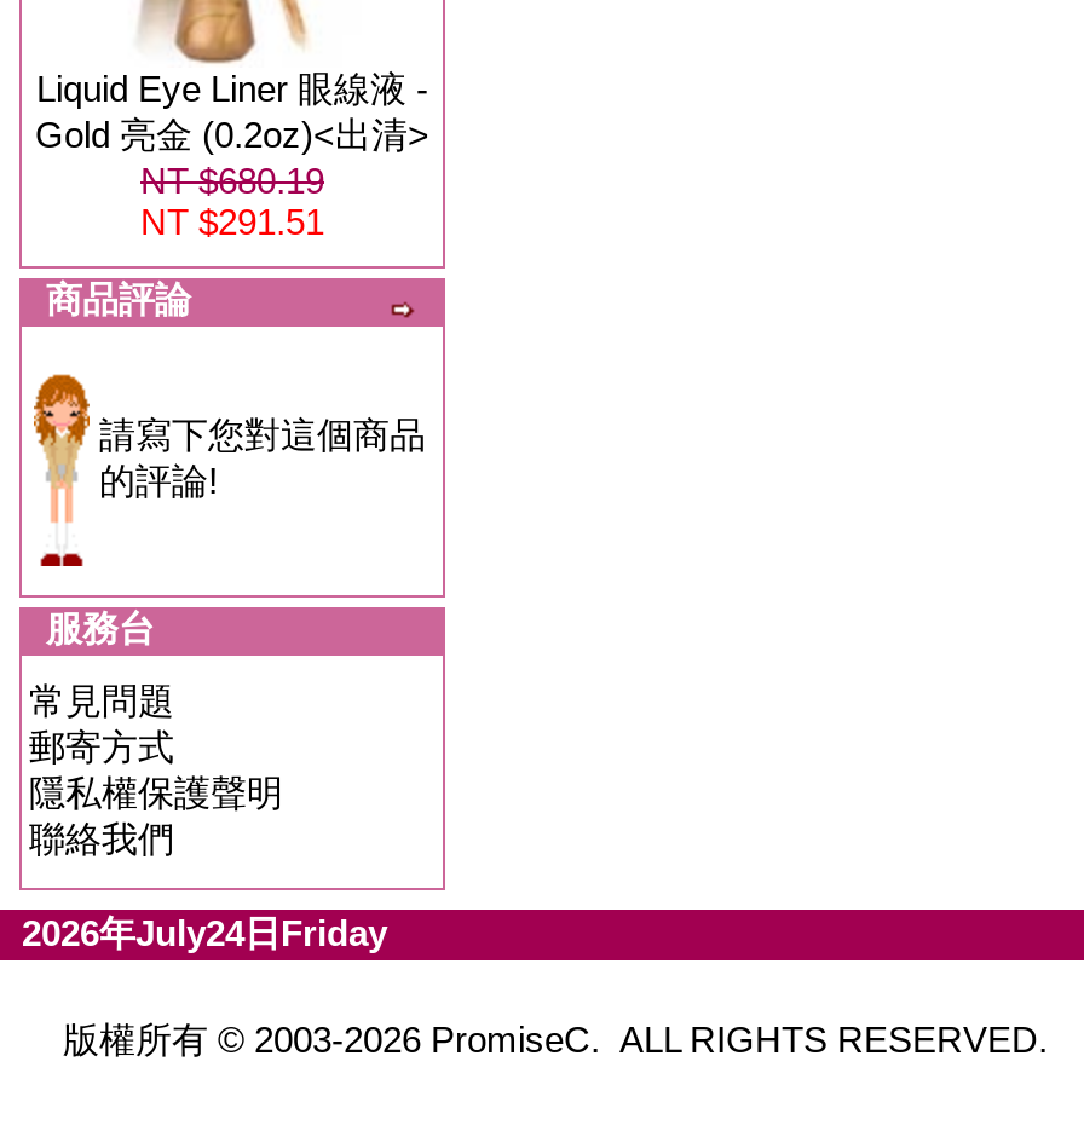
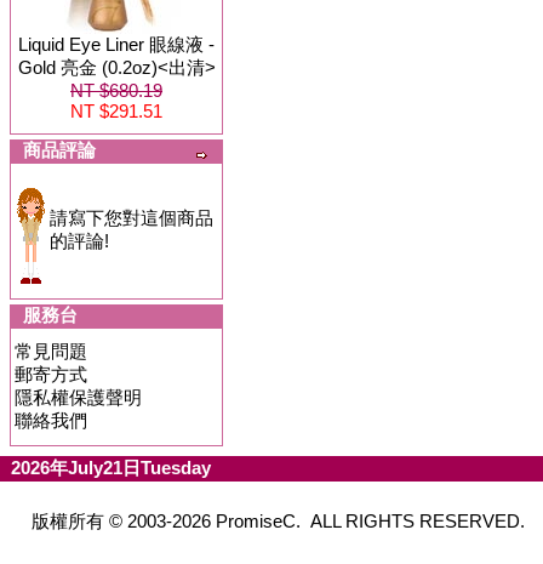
[2,912,406,953] 2026年July24日Friday -> [1,457,221,478] 2026年July21日Tuesday

